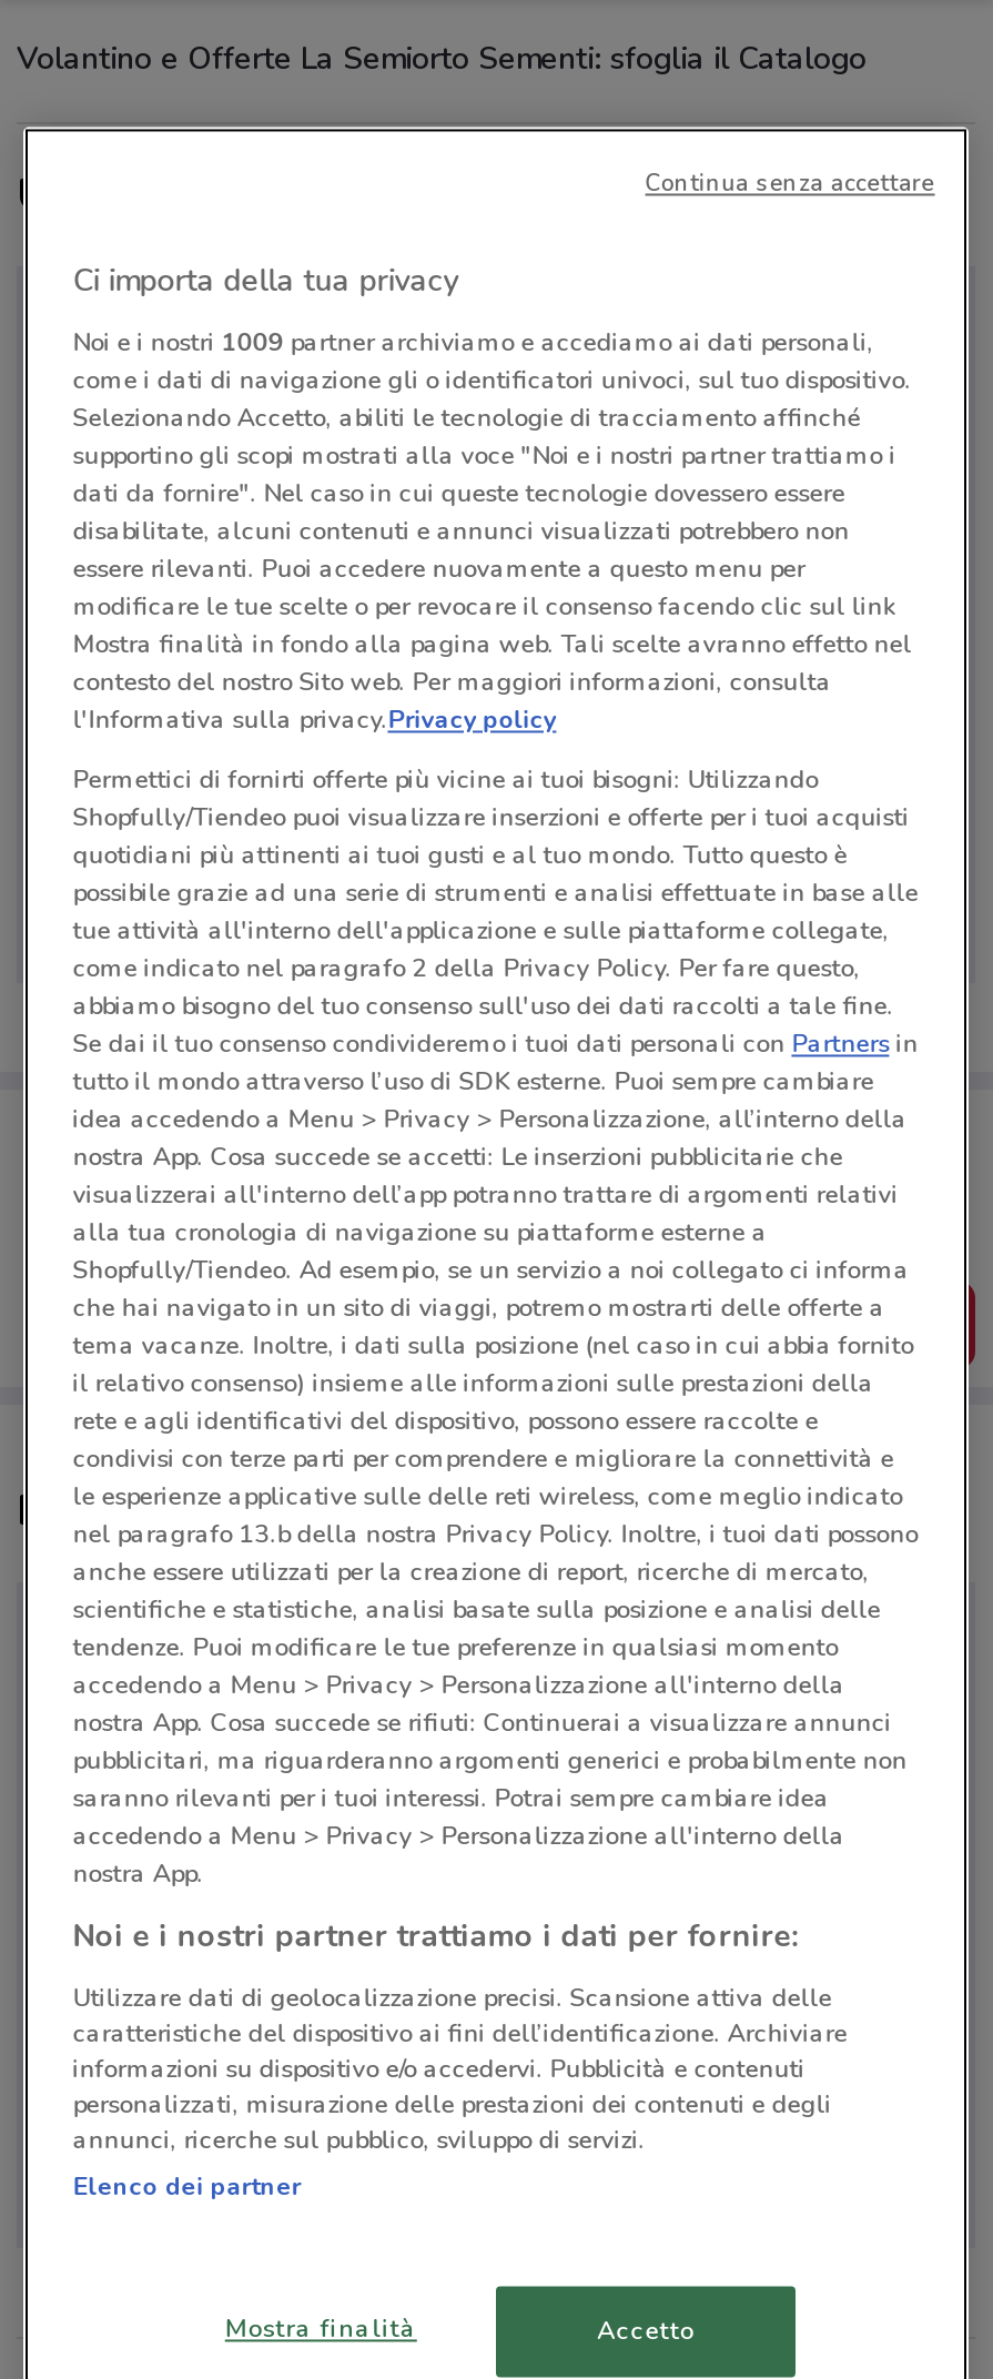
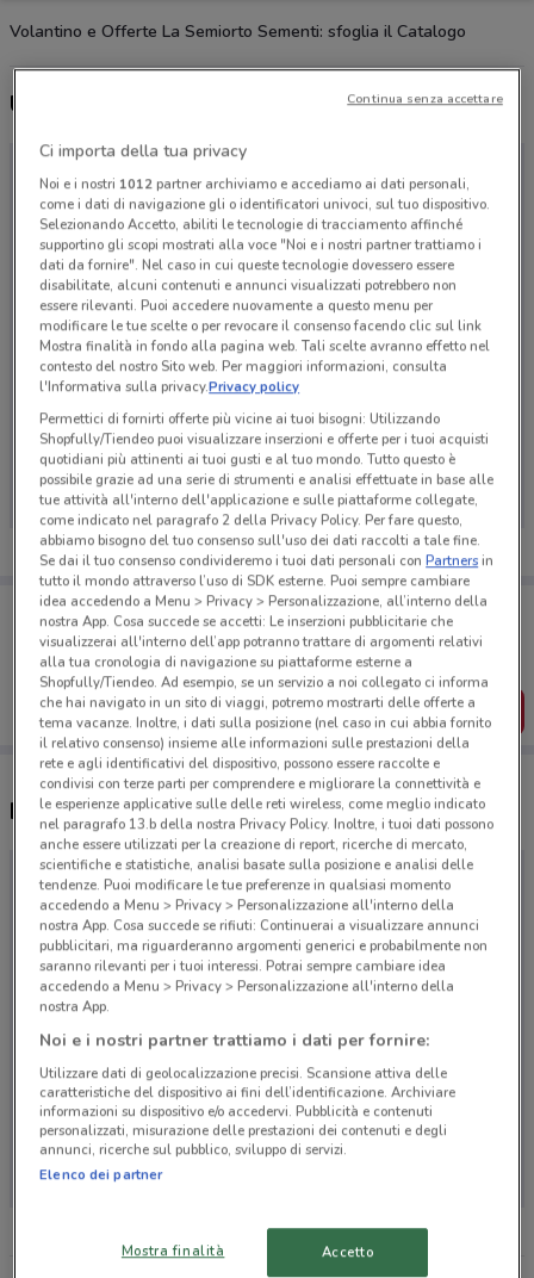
[73,325,874,360] Noi e i nostri 1009 partner archiviamo e accediamo ai dati personali, -> [40,175,470,194] Noi e i nostri 1012 partner archiviamo e accediamo ai dati personali,

